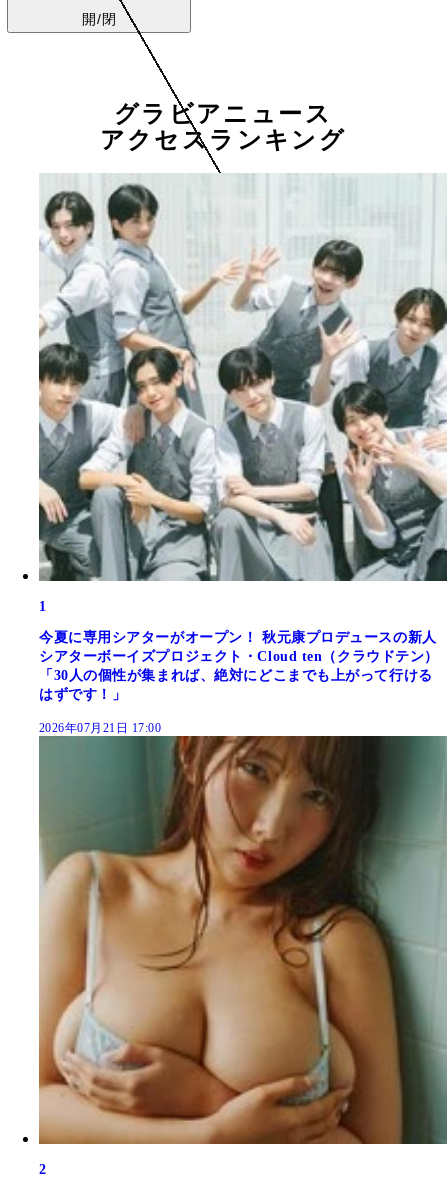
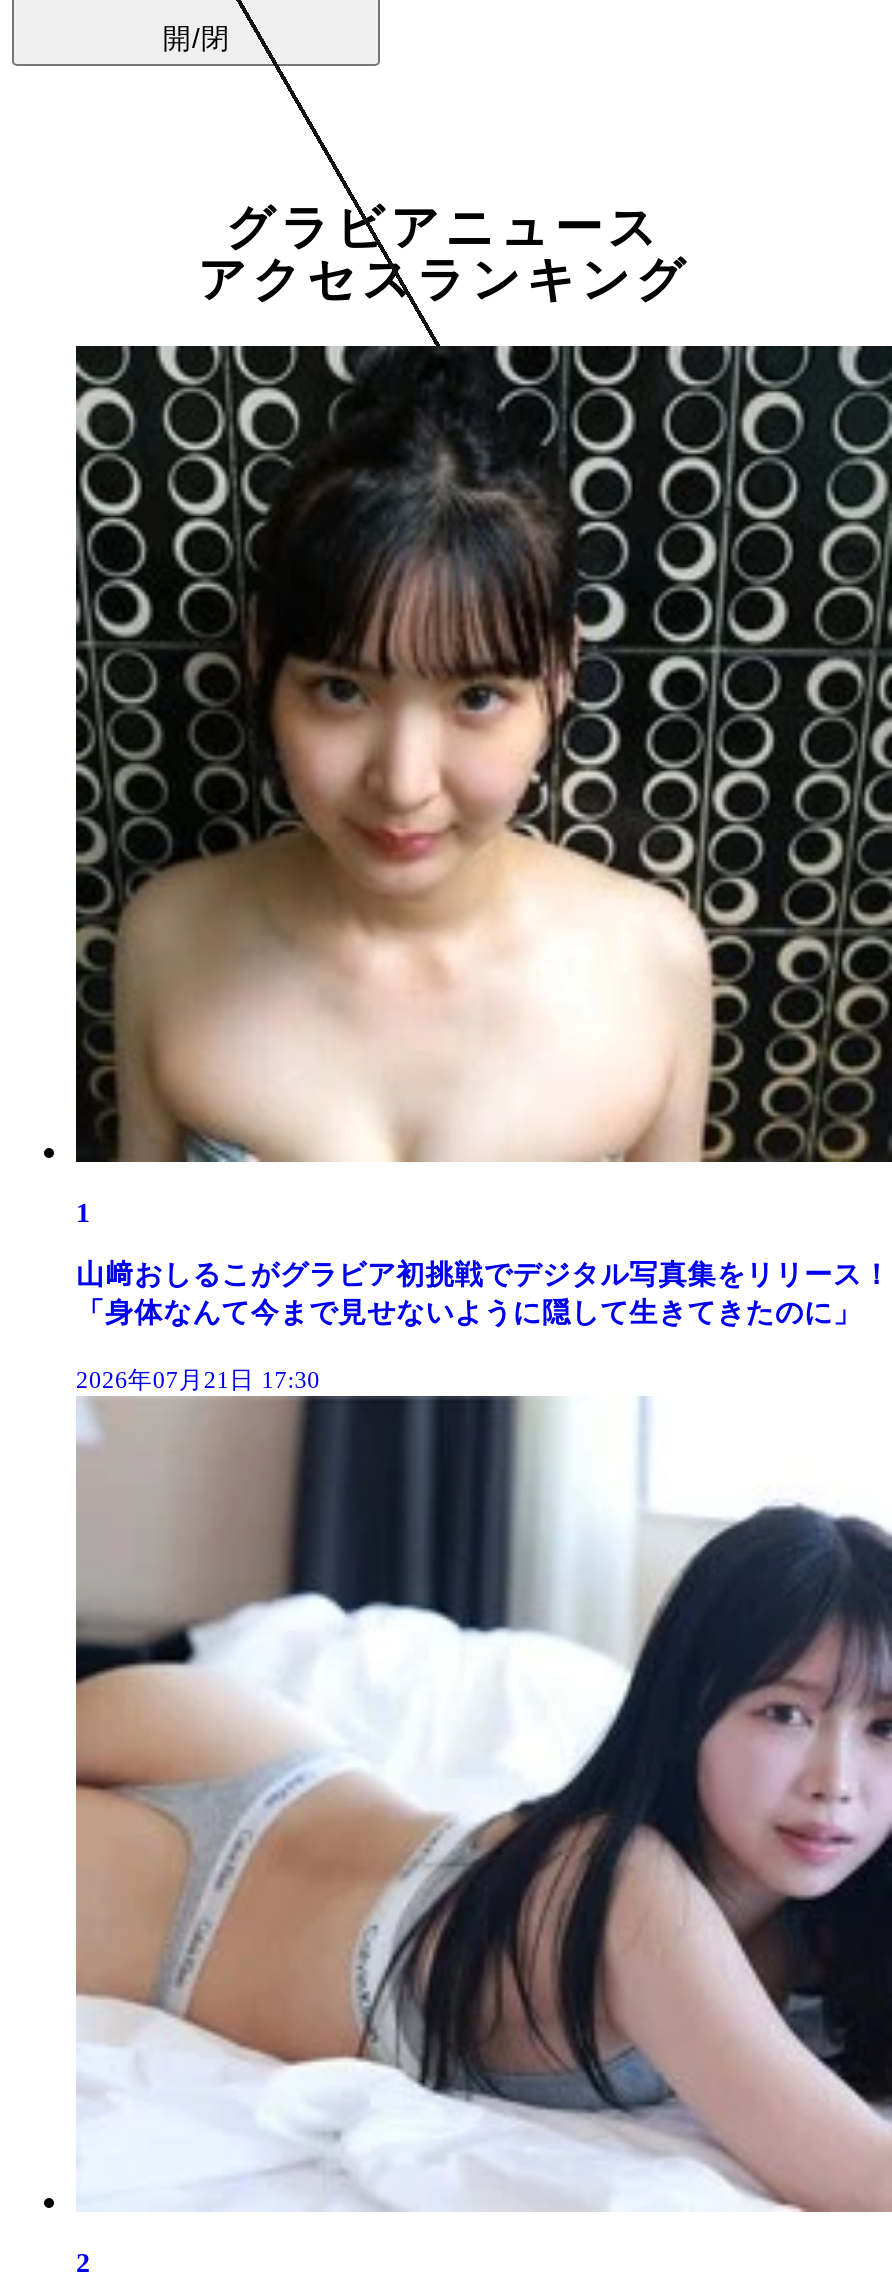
[38,173,444,582] [image] -> [74,344,886,1164] [image]
[39,630,439,702] 今夏に専用シアターがオープン！ 秋元康プロデュースの新人 | シアターボーイズプロジェクト・Cloud ten（クラウドテン） | 「30人の個性が集まれば、絶対にどこまでも上がって行ける | はずです！」 -> [76,1260,891,1328] 山﨑おしるこがグラビア初挑戦でデジタル写真集をリリース！ | 「身体なんて今まで見せないように隠して生きてきたのに」
[38,721,444,1145] [image] | 2026年07月21日 17:00 -> [76,1366,886,2214] [image] | 2026年07月21日 17:30

